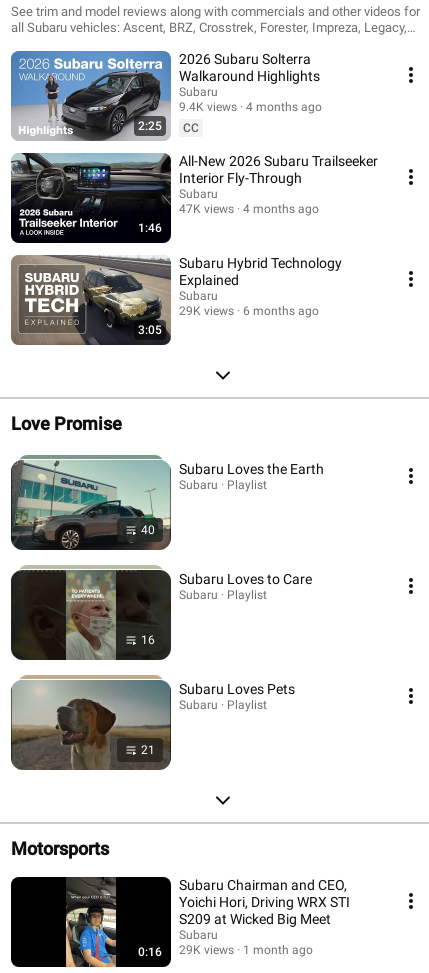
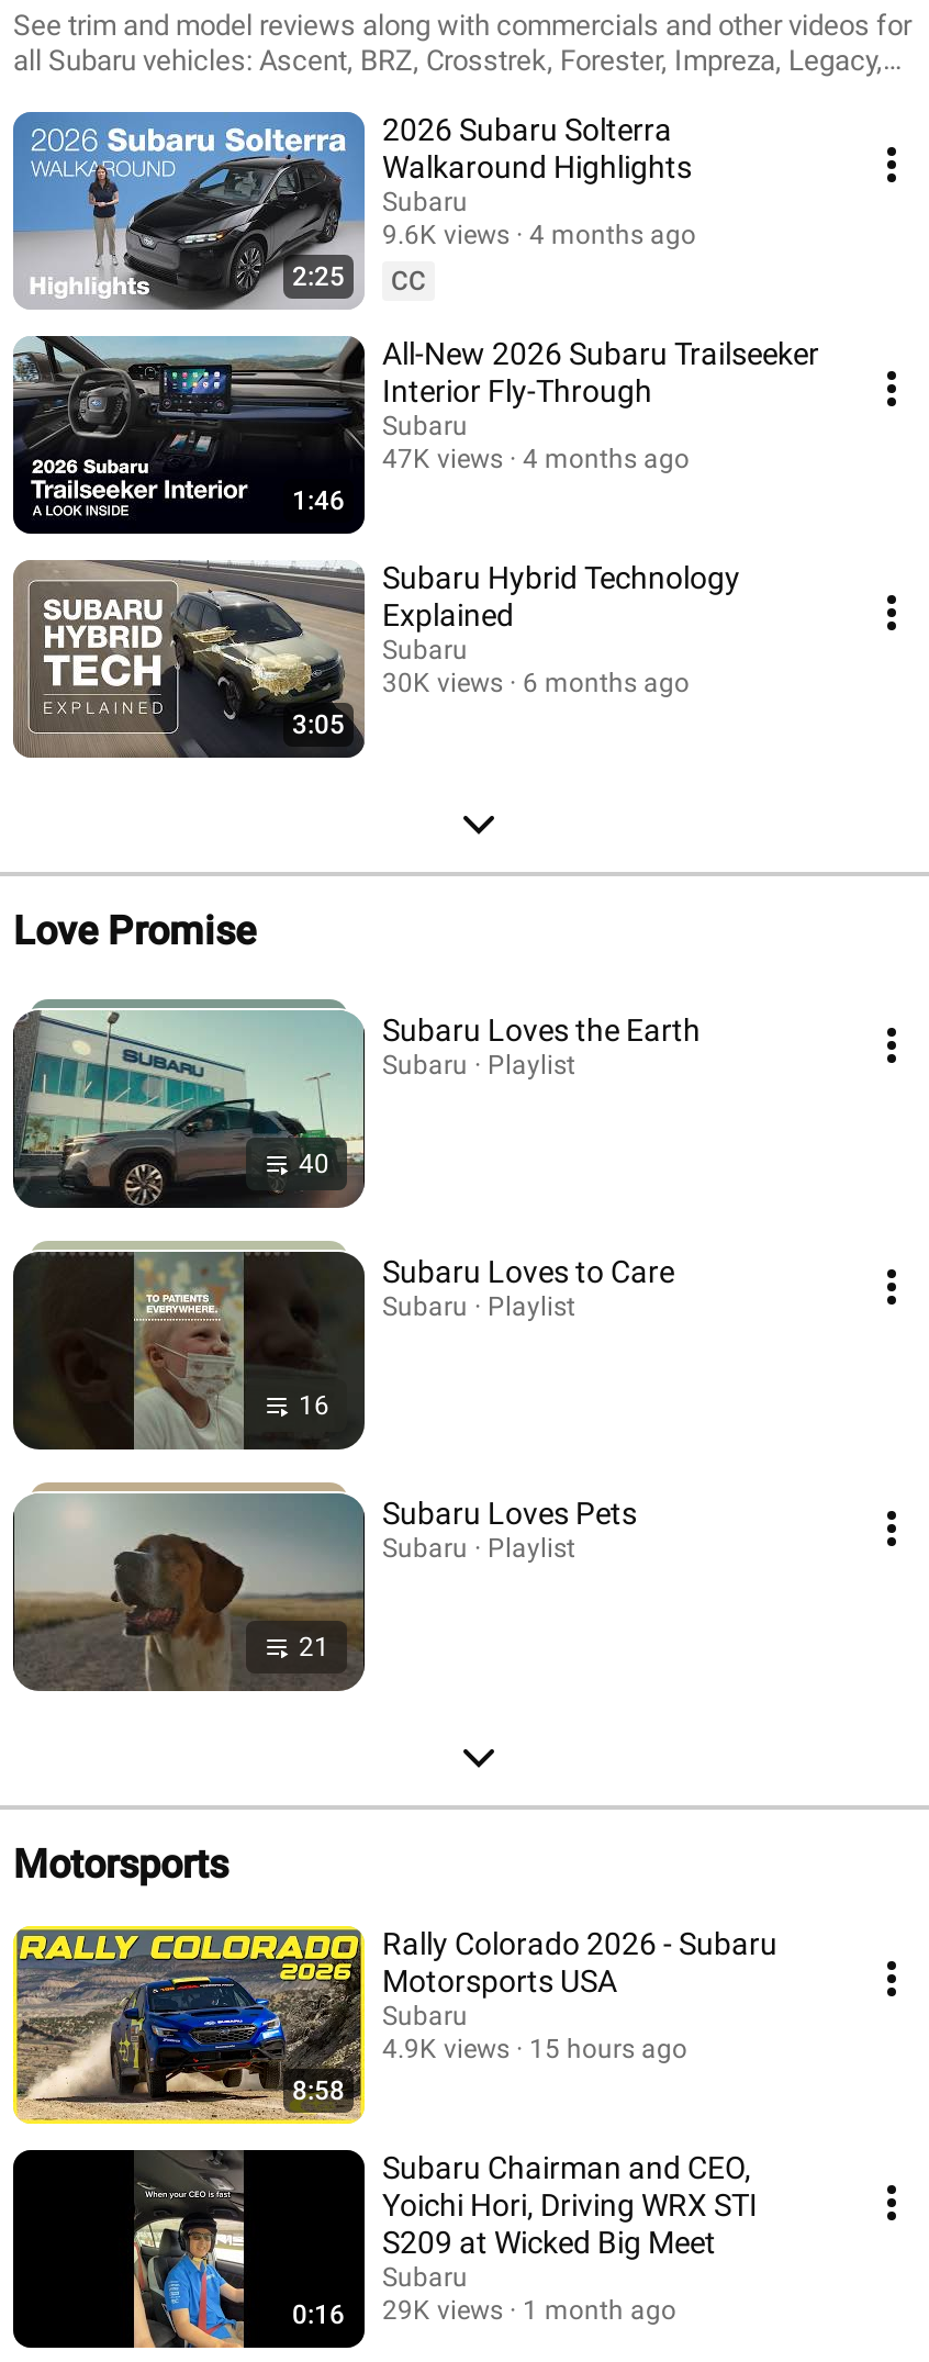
[179,99,322,113] 9.4K views 4 months ago -> [382,219,696,249] 9.6K views 4 months ago
[179,303,319,317] 29K views 6 months ago -> [382,667,690,697] 30K views 6 months ago
none -> [11,1924,354,2126] [image] | 8:58
none -> [382,1925,777,2063] Rally Colorado 2026 - Subaru | Motorsports USA | Subaru | 4.9K views | 15 hours ago

